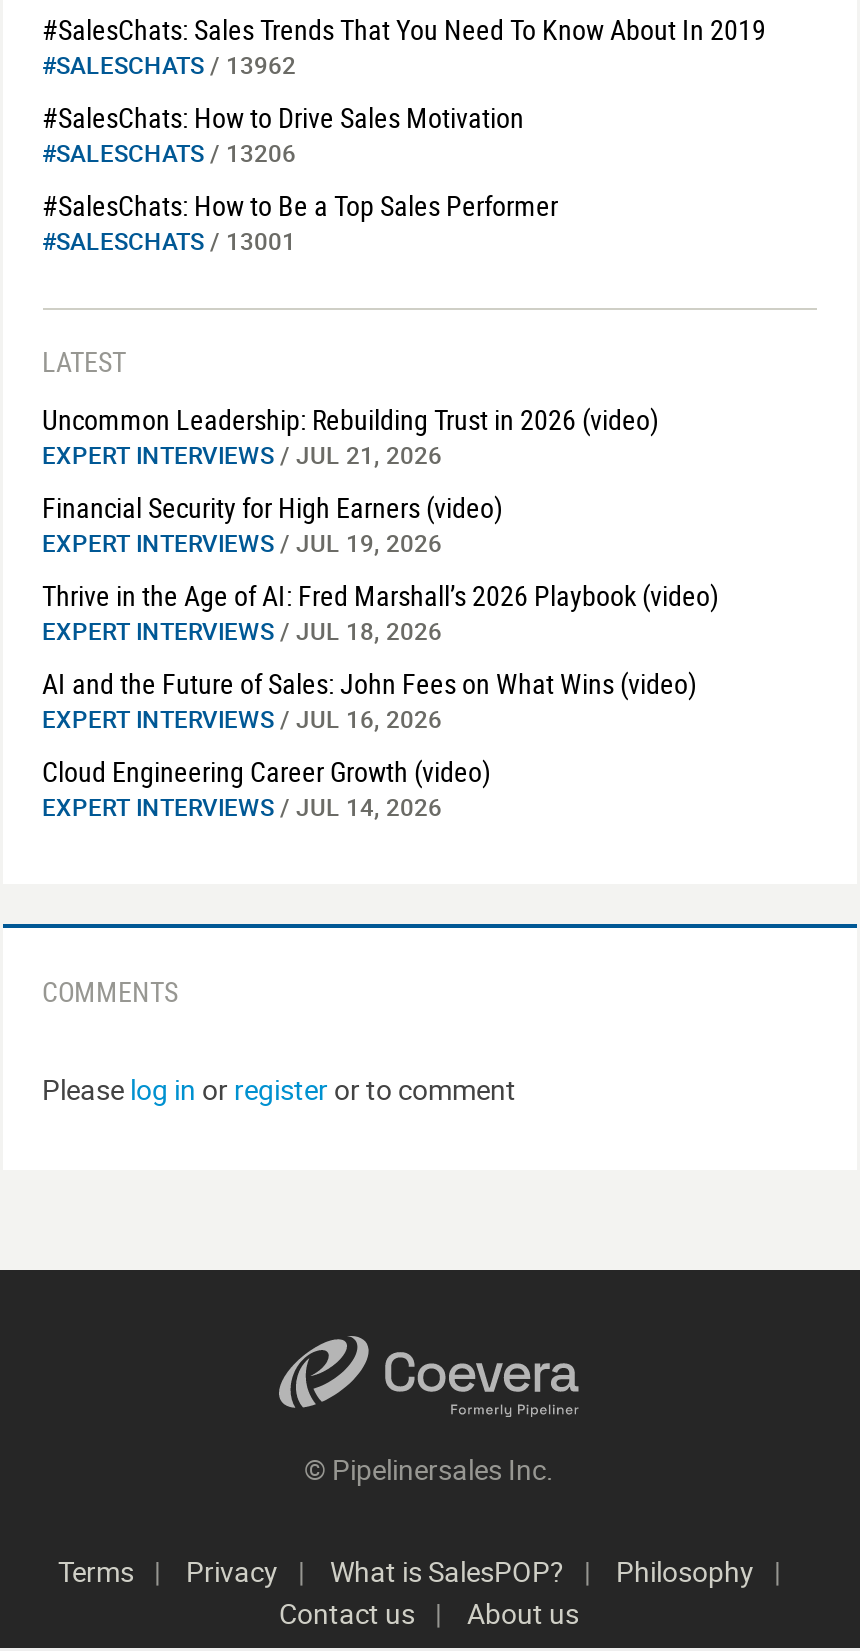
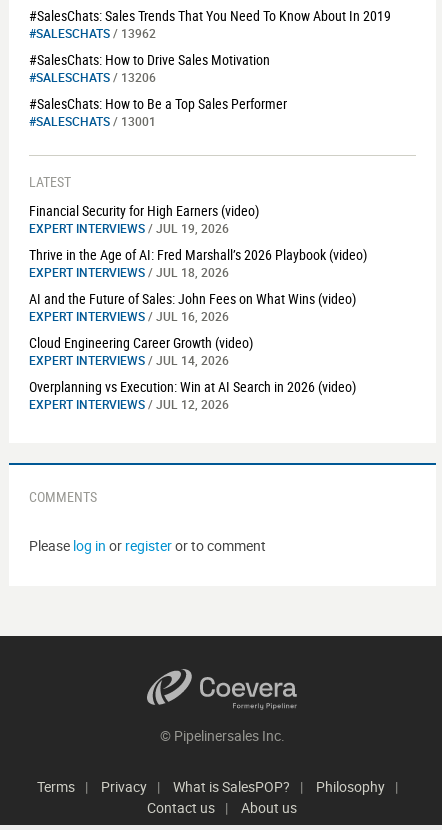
[42,399,658,469] Uncommon Leadership: Rebuilding Trust in 2026 (video) | EXPERT INTERVIEWS / JUL 21, 2026 -> none
moved [42,487,718,821] -> [28,201,366,368]: Financial Security for High Earners (video) | EXPERT INTERVIEWS / JUL 19, 2026 | Thrive in the Age of AI: Fred Marshall’s 2026 Playbook (video) | EXPERT INTERVIEWS / JUL 18, 2026 | AI and the Future of Sales: John Fees on What Wins (video) | EXPERT INTERVIEWS / JUL 16, 2026 | Cloud Engineering Career Growth (video) | EXPERT INTERVIEWS / JUL 14, 2026
none -> [28,377,355,412] Overplanning vs Execution: Win at AI Search in 2026 (video) | EXPERT INTERVIEWS / JUL 12, 2026

